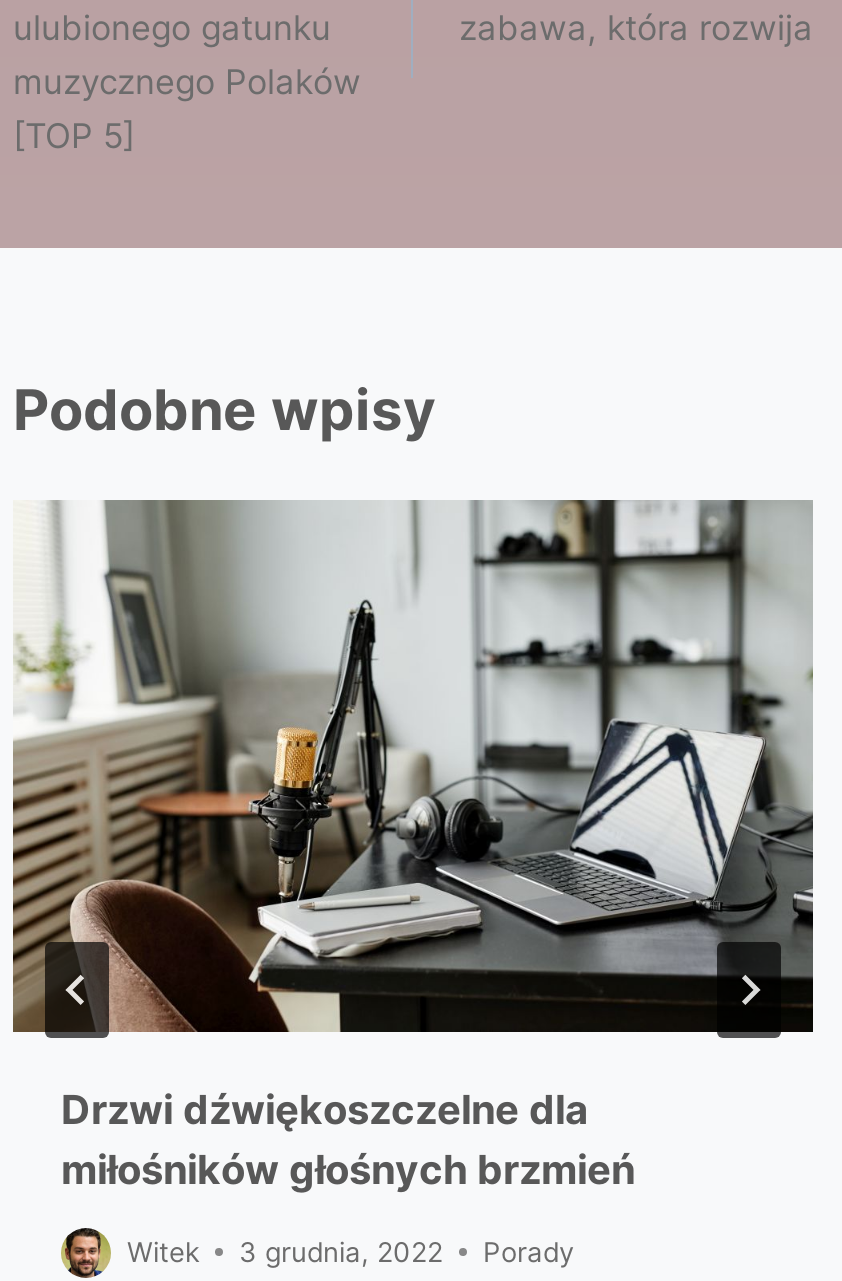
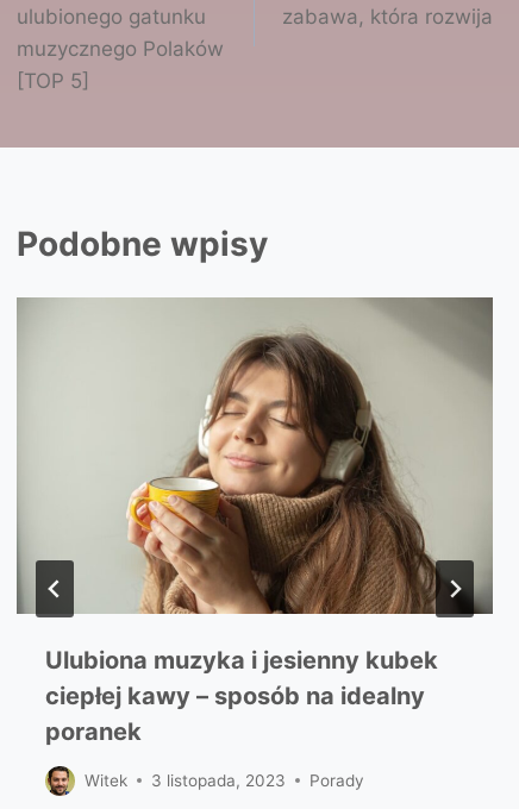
[13,500,813,1194] [image] | Drzwi dźwiękoszczelne dla | miłośników głośnych brzmień -> [17,297,493,746] [image] | Ulubiona muzyka i jesienny kubek | ciepłej kawy – sposób na idealny | poranek
[127,1236,575,1268] Witek 3 grudnia, 2022 Porady -> [85,771,364,790] Witek 3 listopada, 2023 Porady

